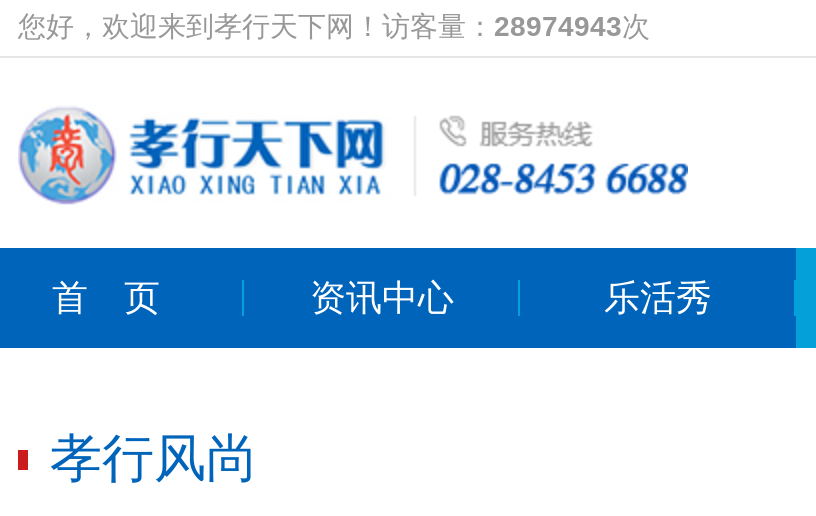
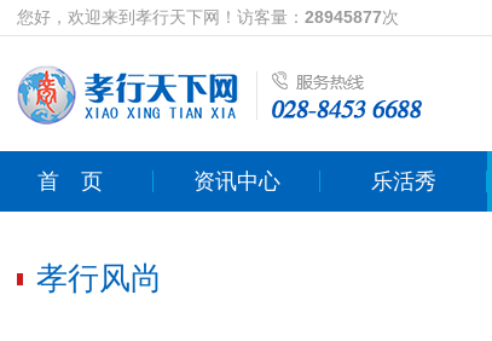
[18,10,650,42] 您好，欢迎来到孝行天下网！访客量：28974943次 -> [17,7,399,27] 您好，欢迎来到孝行天下网！访客量：28945877次

